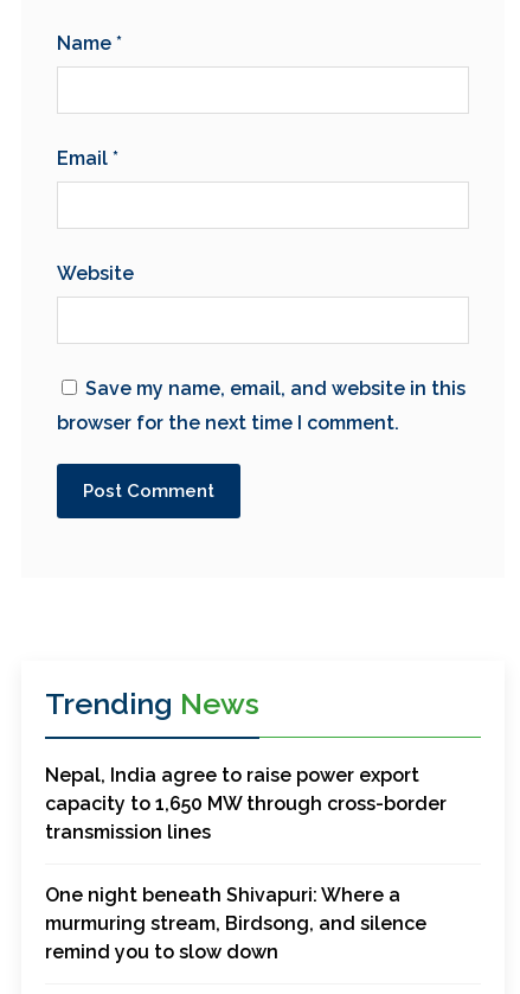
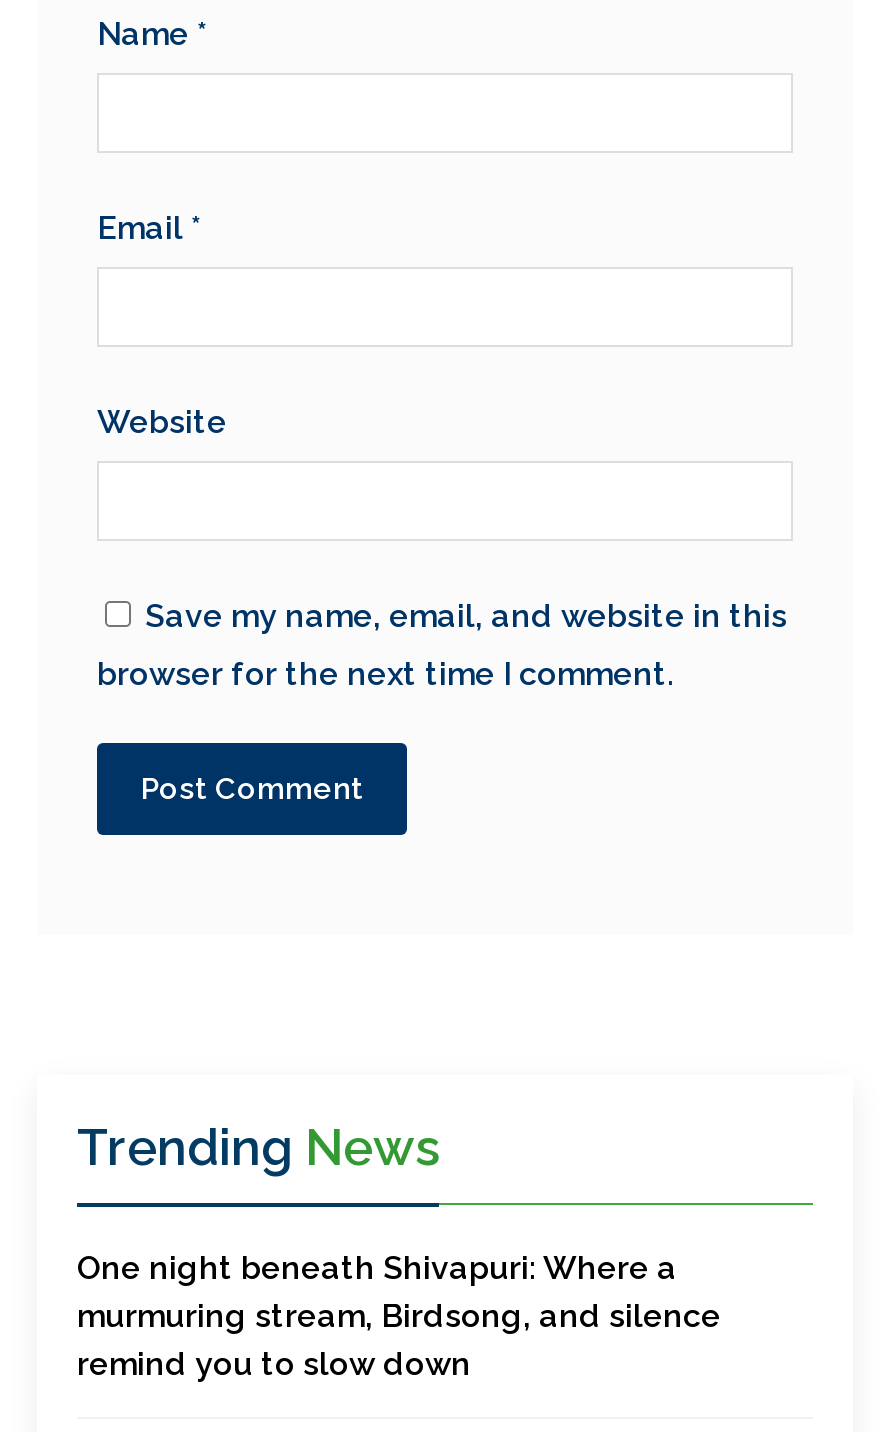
[45,764,447,843] Nepal, India agree to raise power export | capacity to 1,650 MW through cross-border | transmission lines -> none

